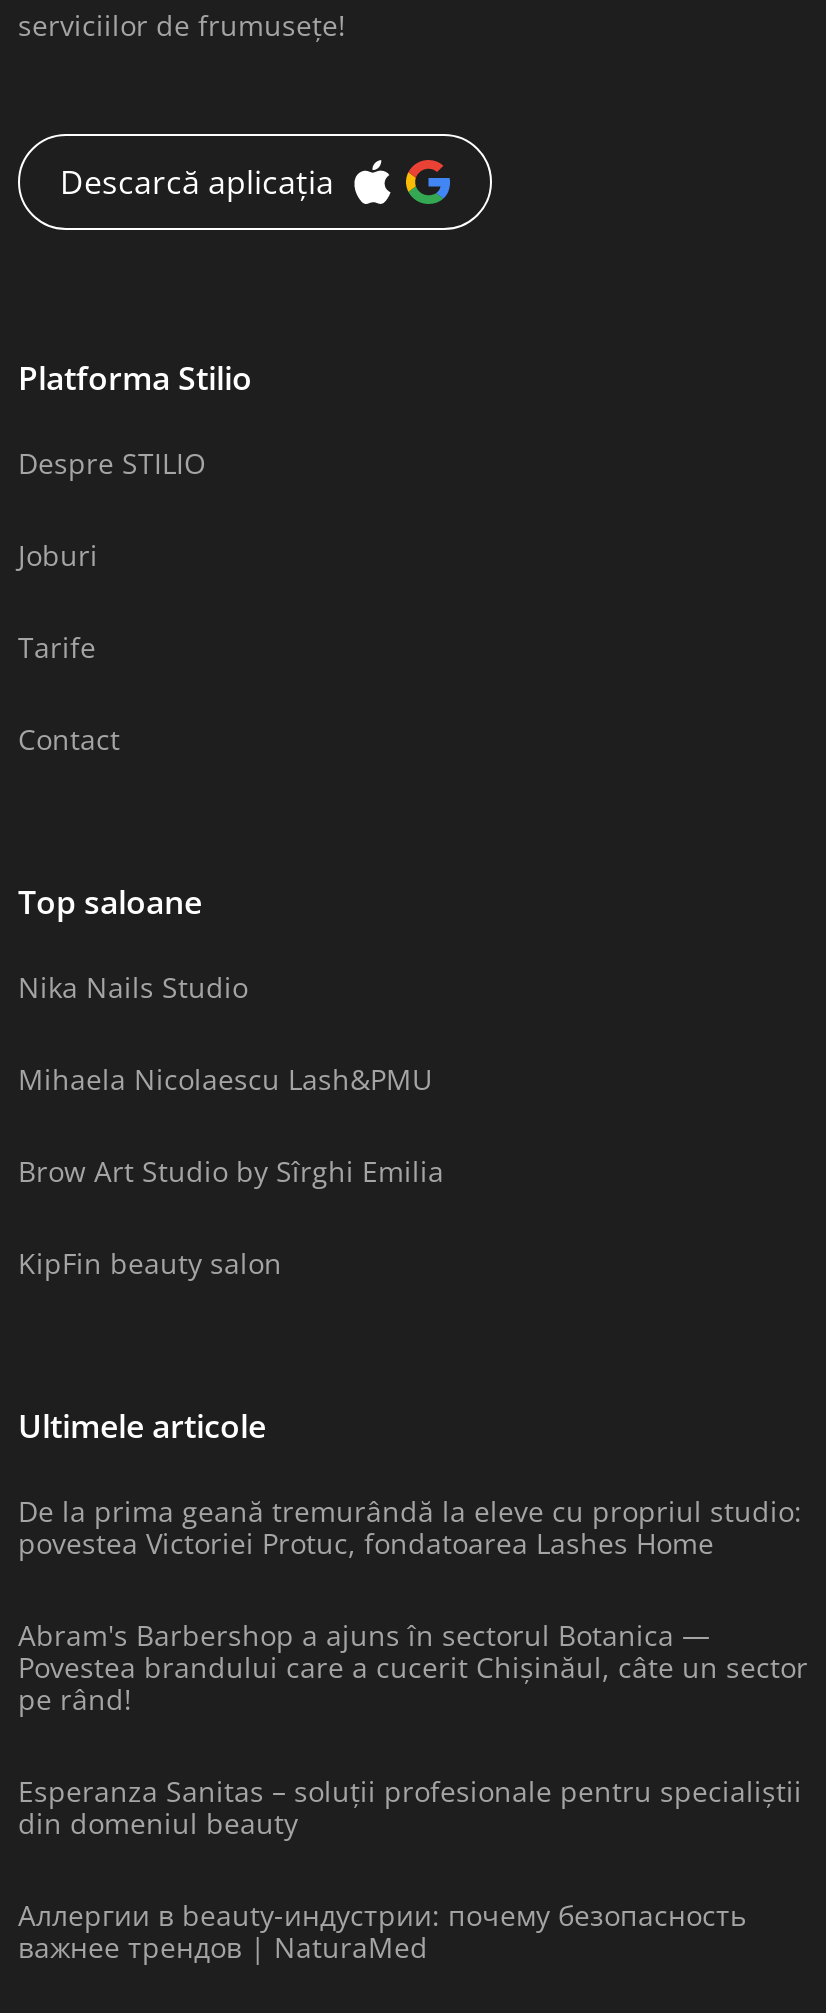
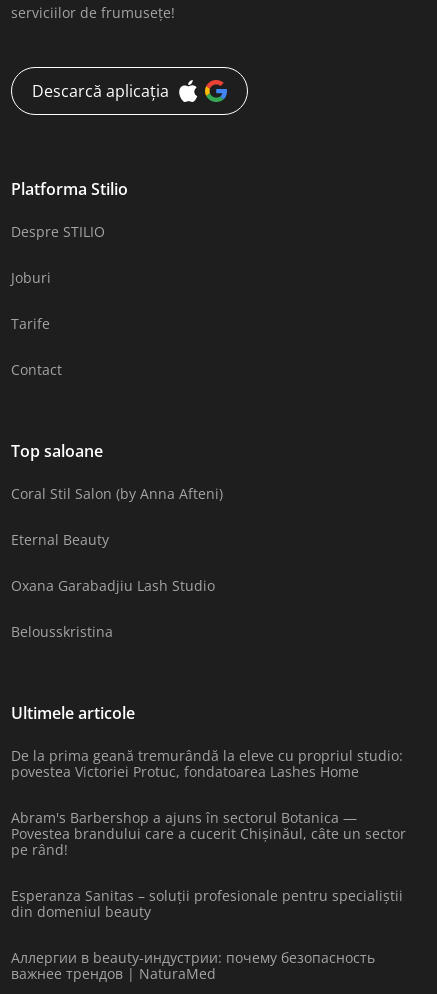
[18,967,248,1005] Nika Nails Studio -> [11,483,223,502] Coral Stil Salon (by Anna Afteni)
[18,1059,432,1097] Mihaela Nicolaescu Lash&PMU -> [11,529,109,548] Eternal Beauty
[18,1151,444,1189] Brow Art Studio by Sîrghi Emilia -> [11,575,215,594] Oxana Garabadjiu Lash Studio
[18,1243,282,1281] KipFin beauty salon -> [11,621,113,640] Belousskristina

